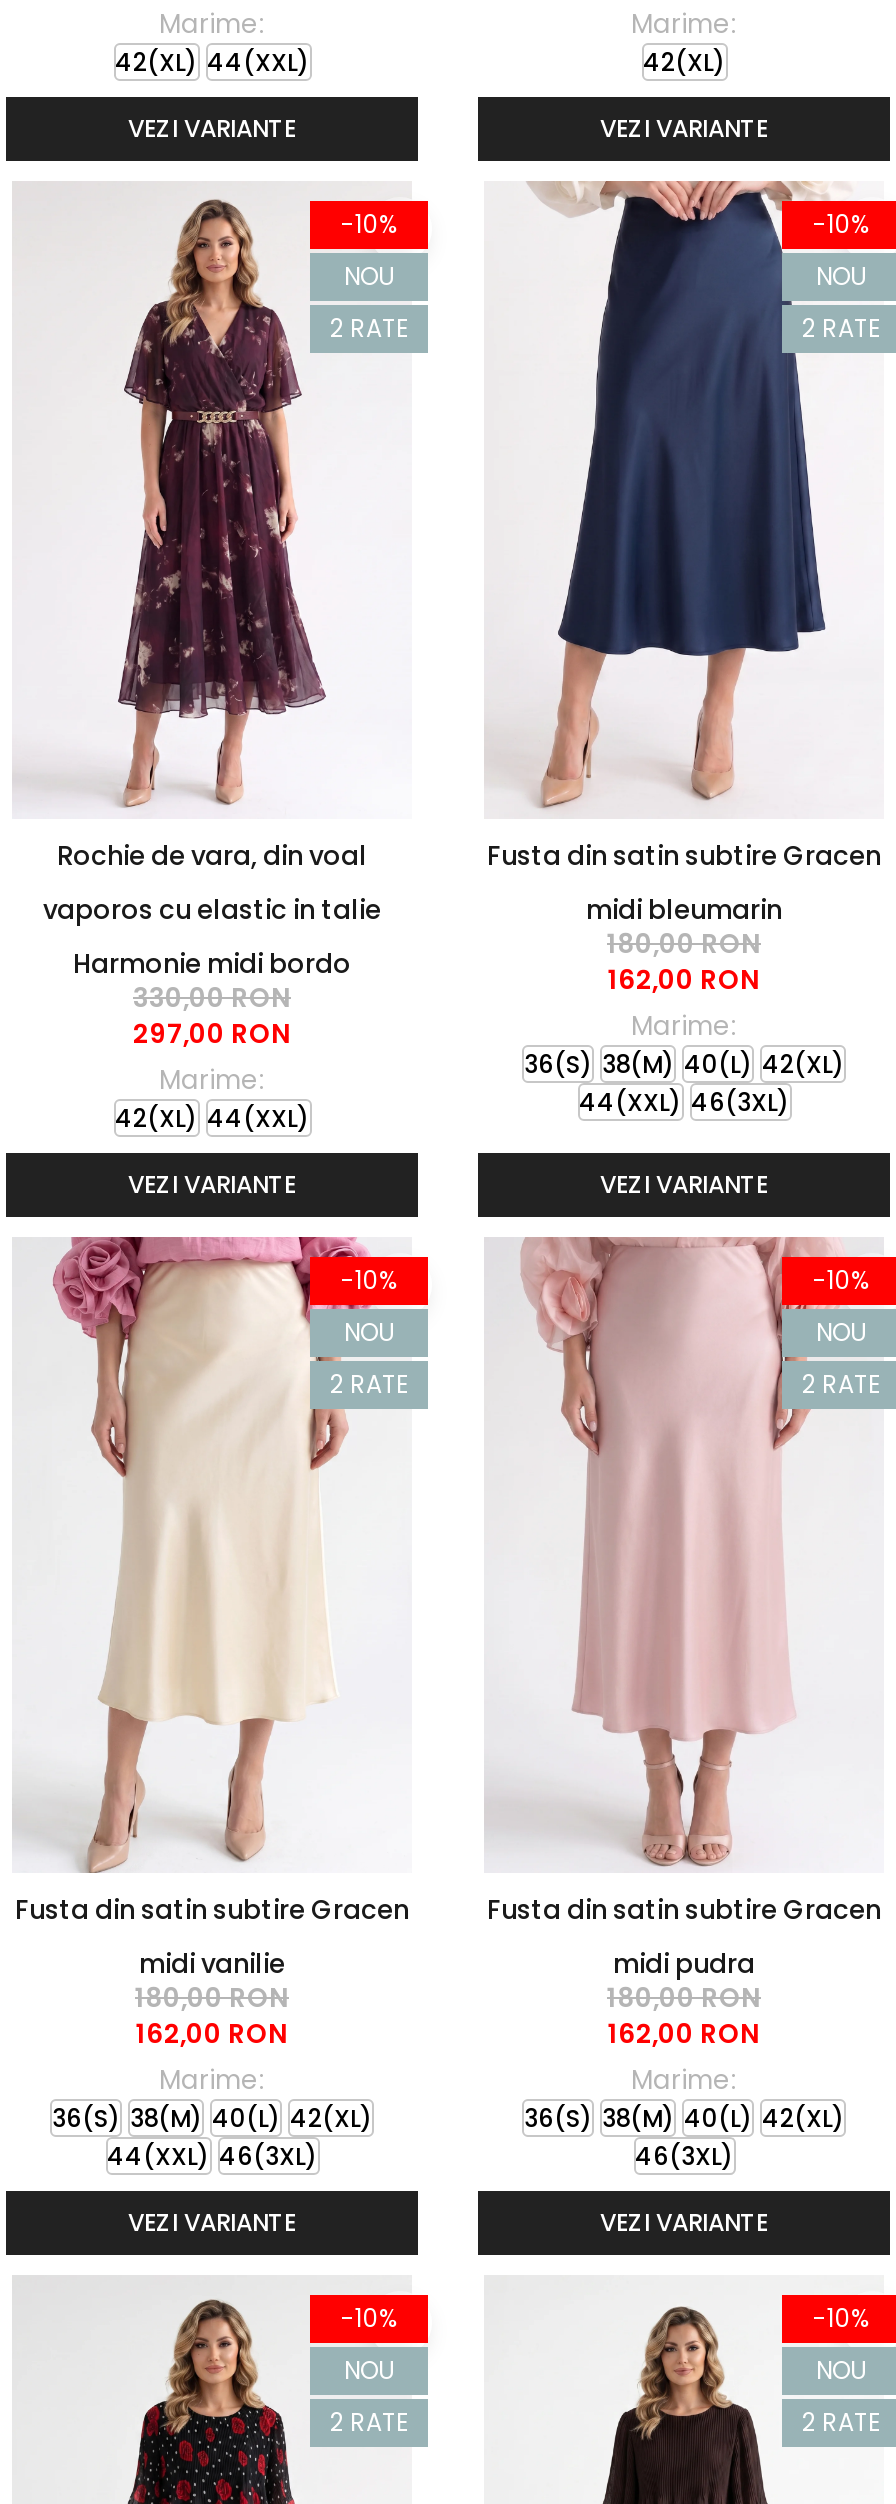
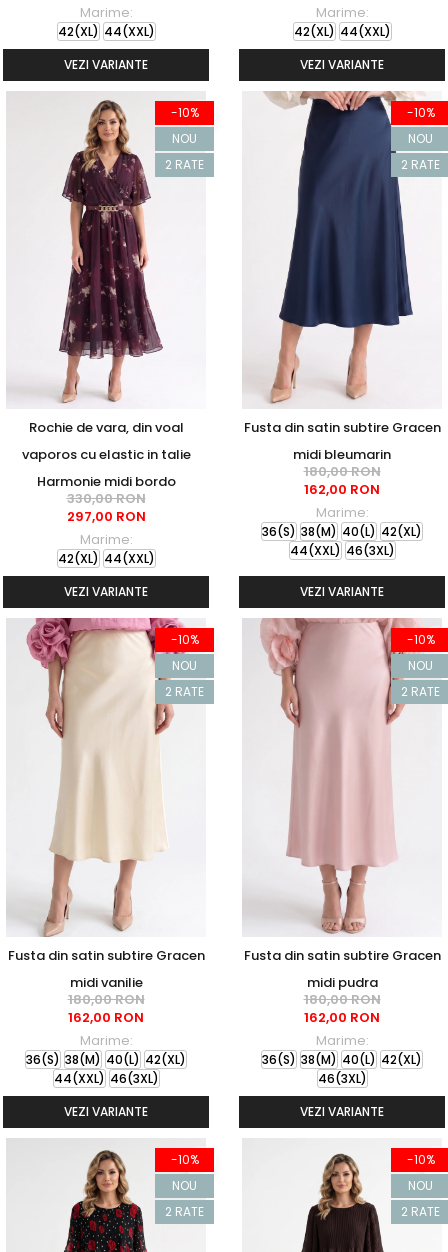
[643,45,725,79] 42(XL) -> [293,23,390,40] 42(XL) 44(XXL)

